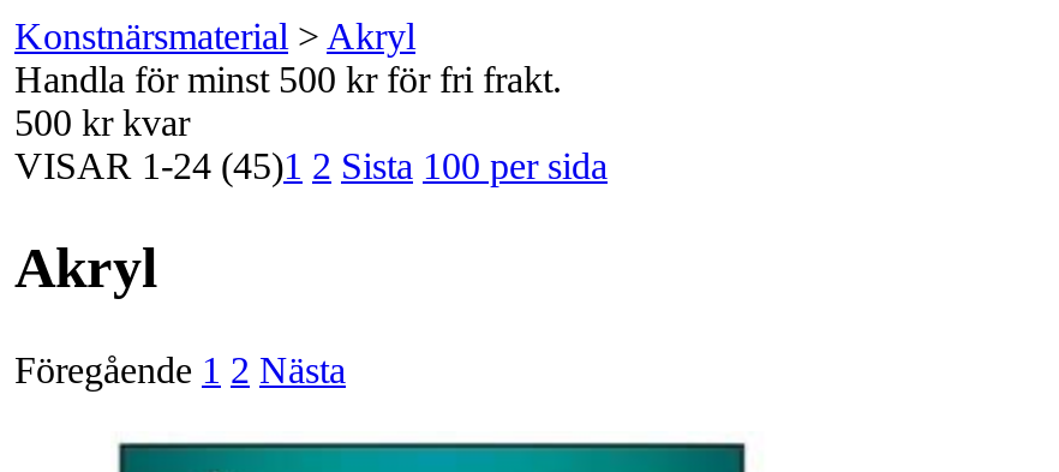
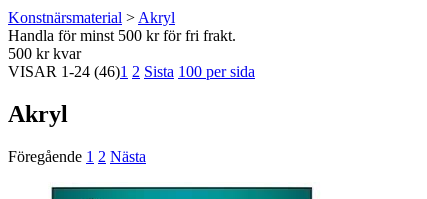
[14,145,608,186] VISAR 1-24 (45)1 2 Sista 100 per sida -> [8,63,255,80] VISAR 1-24 (46)1 2 Sista 100 per sida

